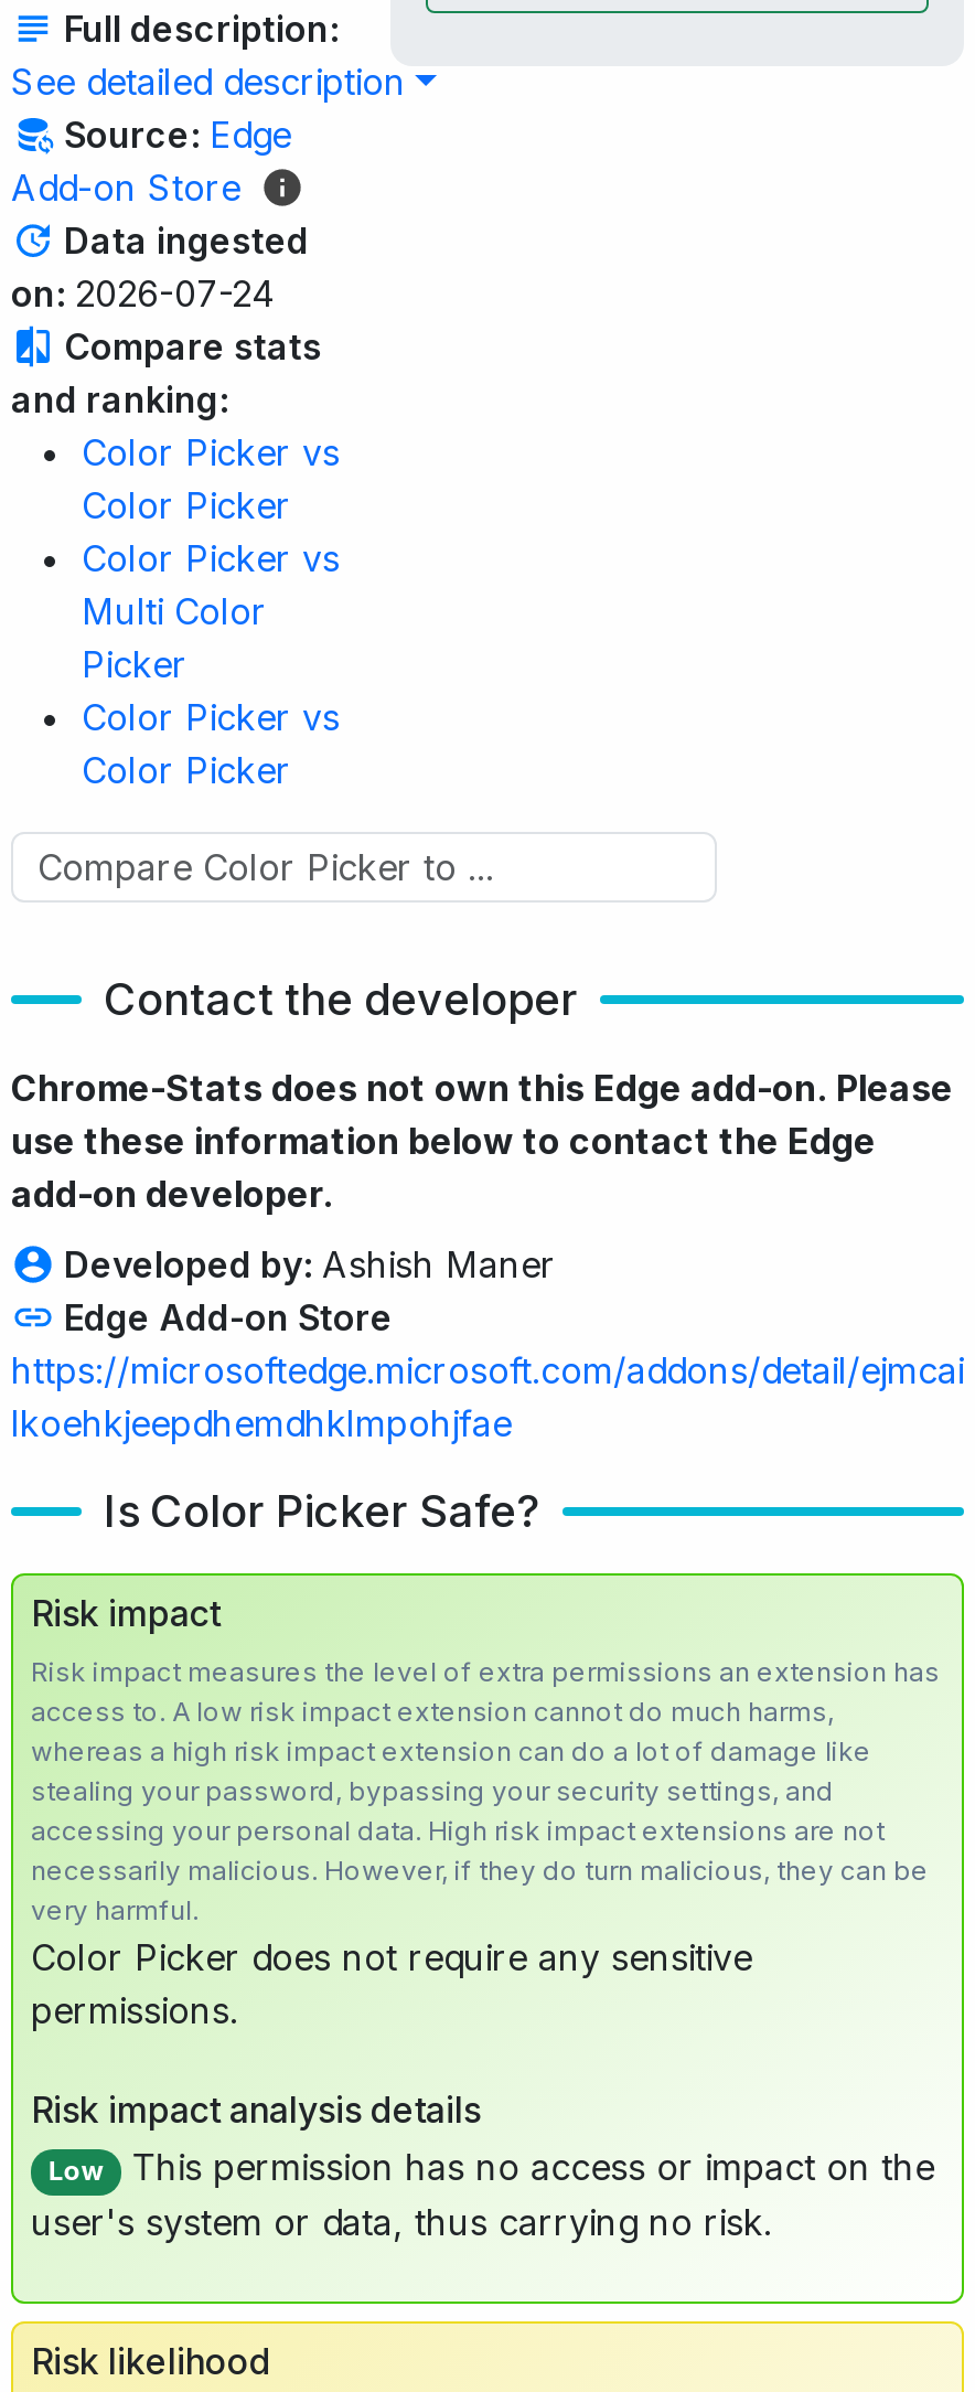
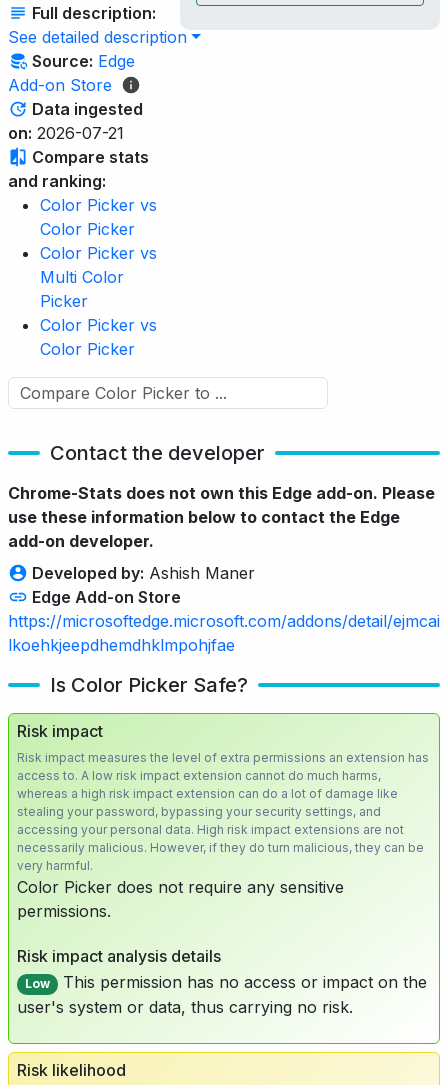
[11,272,276,316] on: 2026-07-24 -> [8,123,124,143] on: 2026-07-21

